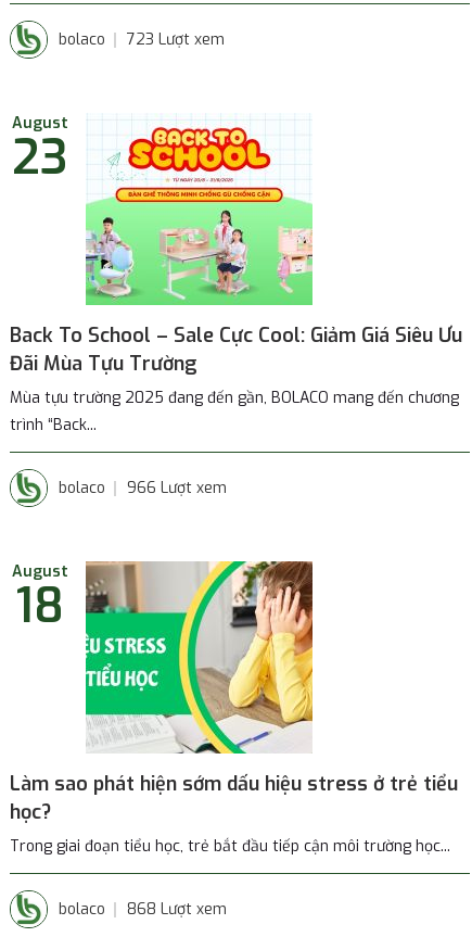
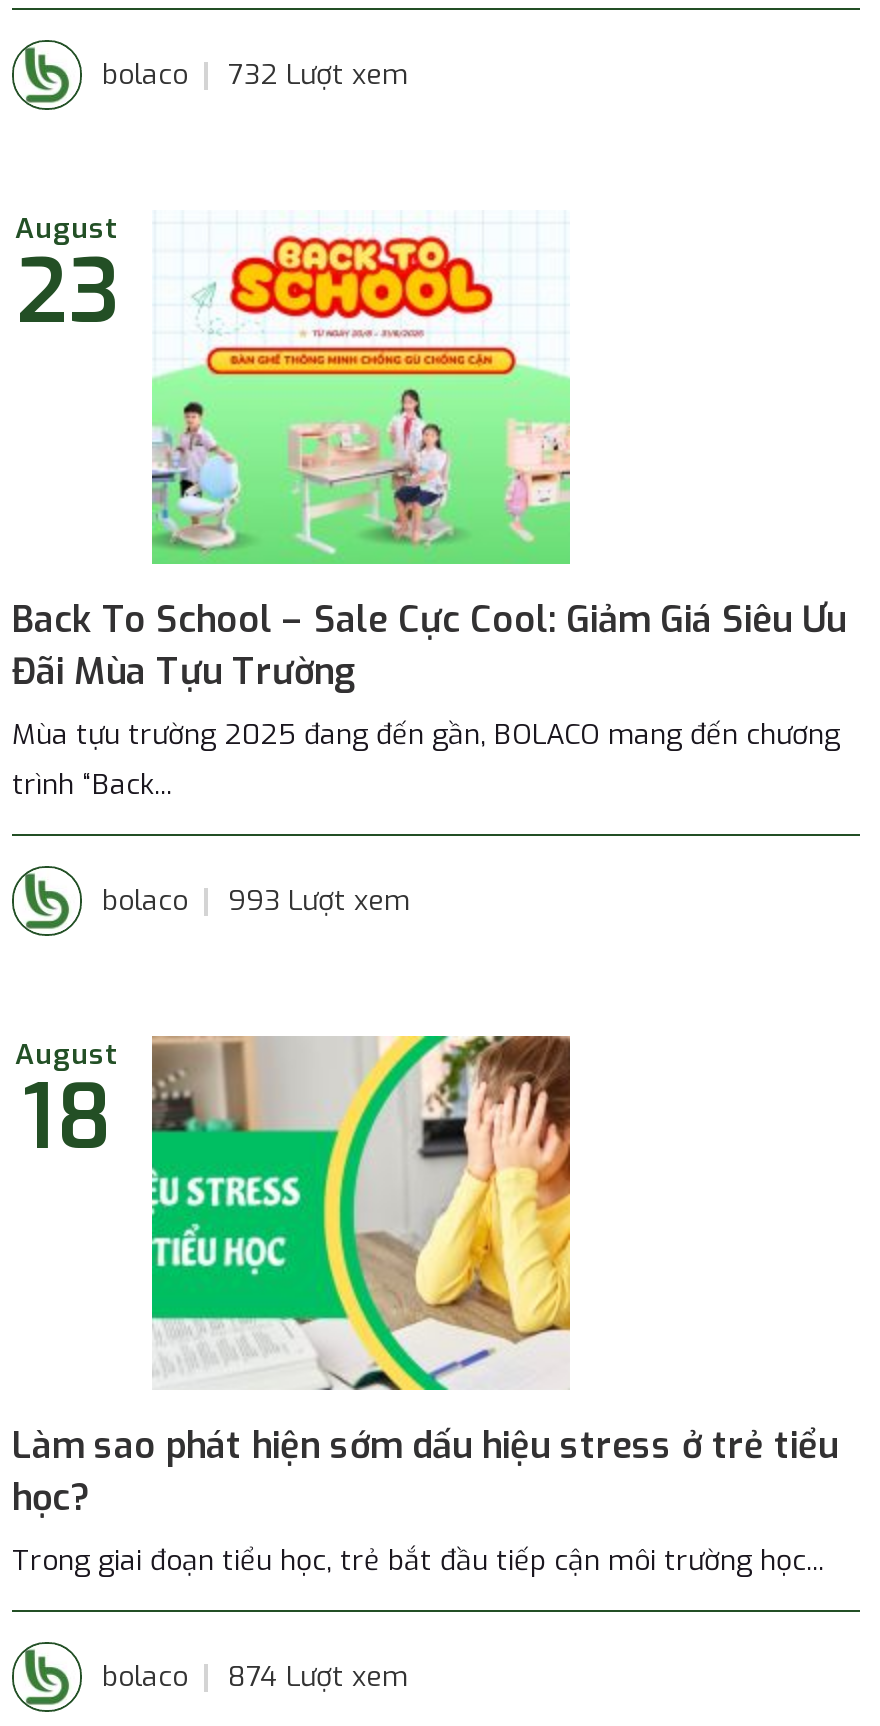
[59,29,225,50] bolaco 723 Lượt xem -> [102,55,408,93] bolaco 732 Lượt xem
[59,477,227,498] bolaco 966 Lượt xem -> [102,881,410,919] bolaco 993 Lượt xem
[59,899,227,919] bolaco 868 Lượt xem -> [102,1657,408,1695] bolaco 874 Lượt xem

